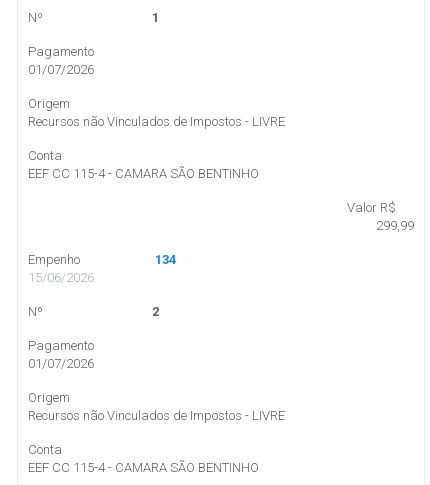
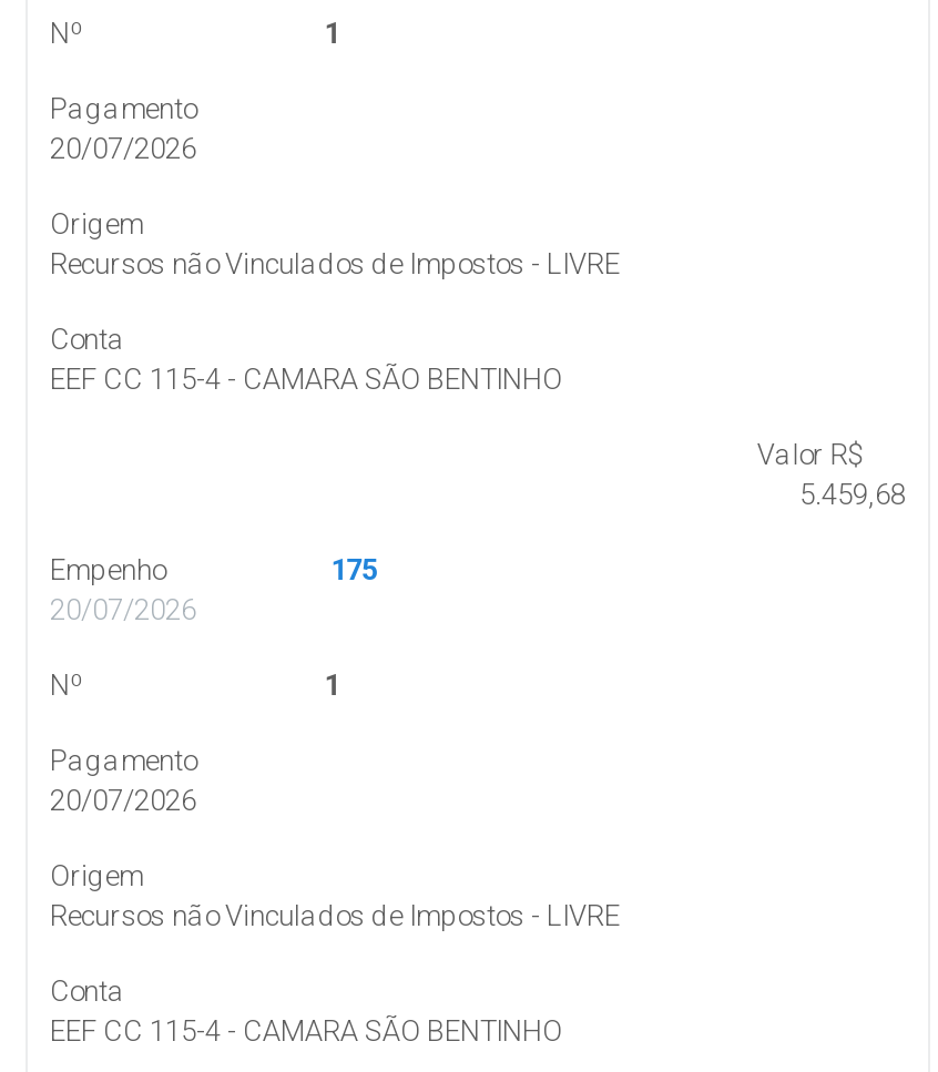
[28,62,94,77] 01/07/2026 -> [50,132,196,165] 20/07/2026
[376,218,414,233] 299,99 -> [799,478,906,511] 5.459,68
[152,252,176,267] 134 -> [324,553,377,587] 175
[28,270,94,285] 15/06/2026 -> [50,593,196,627] 20/07/2026
[152,304,159,319] 2 -> [324,669,339,702] 1
[28,356,94,371] 01/07/2026 -> [50,784,196,817] 20/07/2026

